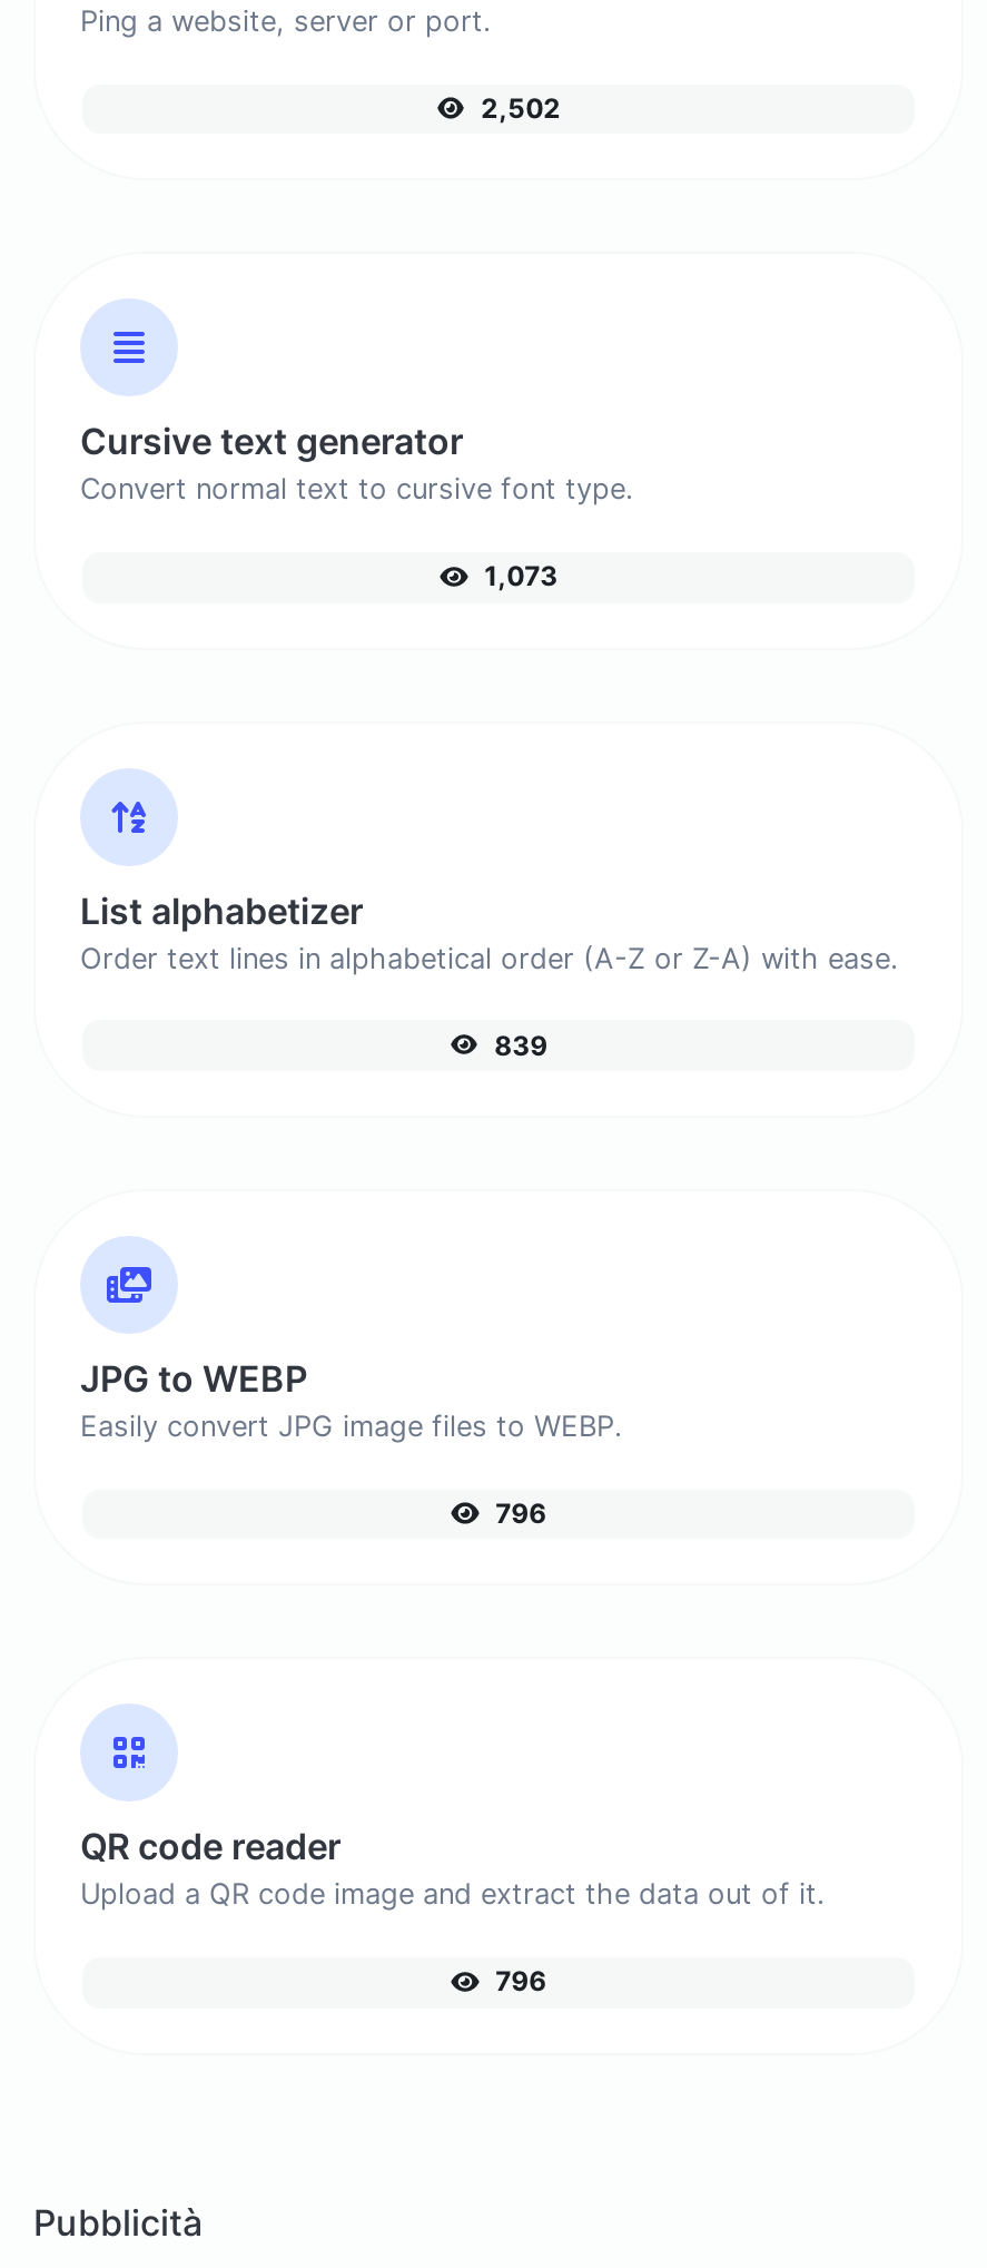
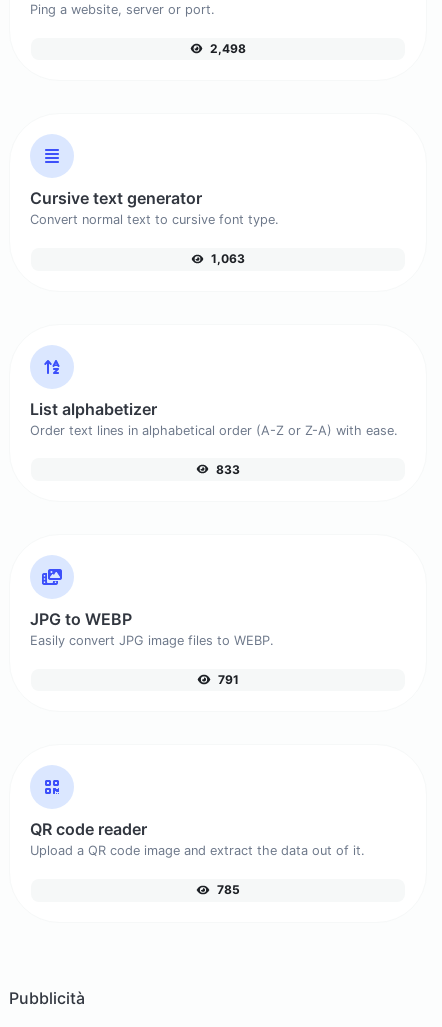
[474,91,561,124] 2,502 -> [207,41,246,56] 2,498
[478,560,558,593] 1,073 -> [208,251,245,266] 1,063
[488,1028,548,1062] 839 -> [213,462,240,477] 833
[489,1497,547,1530] 796 -> [215,672,239,687] 791
[489,1965,547,1999] 796 -> [214,882,240,897] 785

